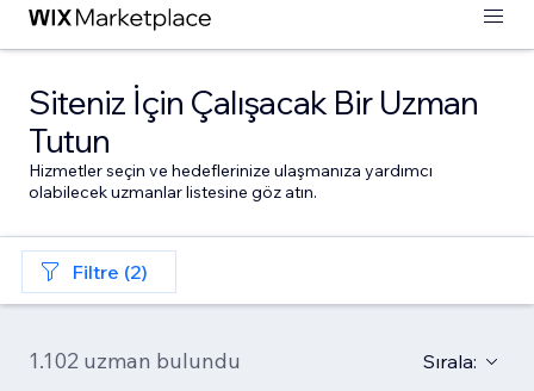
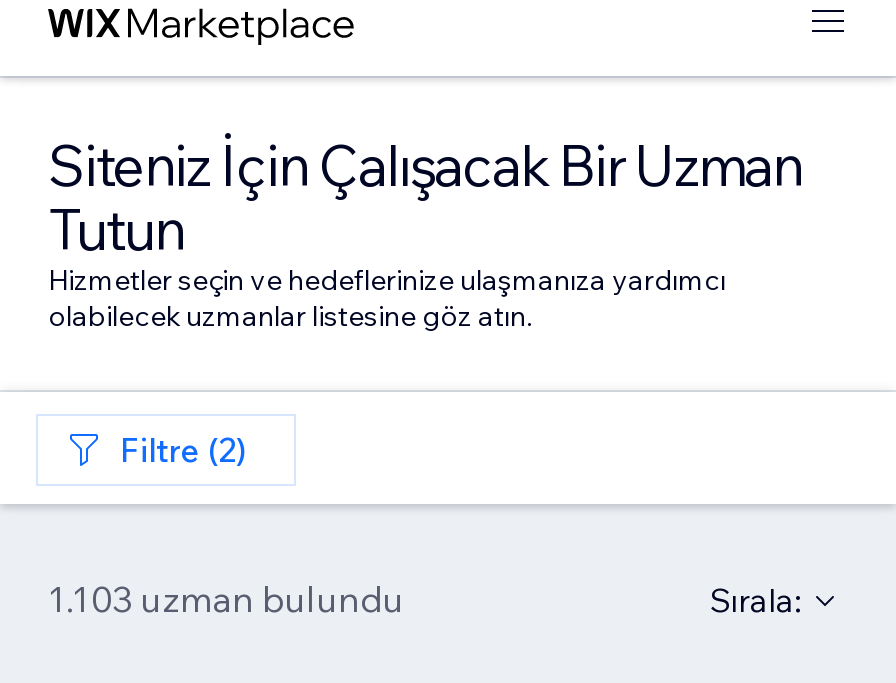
[29,347,241,374] 1.102 uzman bulundu -> [48,576,404,622] 1.103 uzman bulundu

